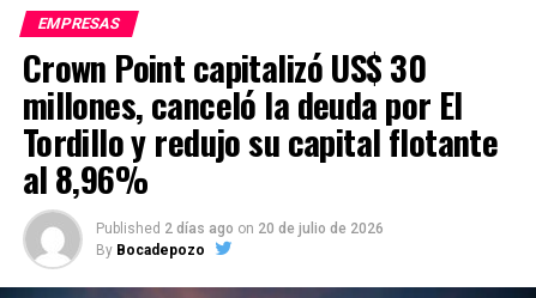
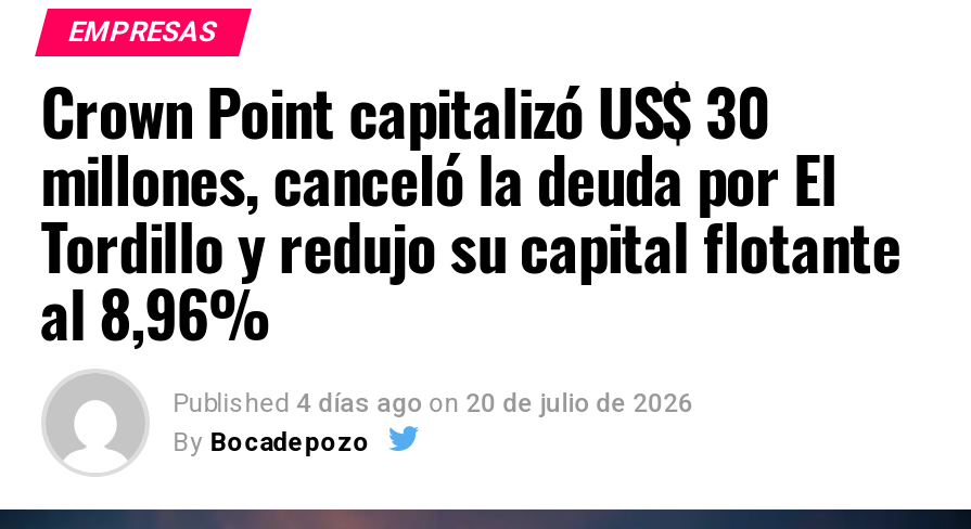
[96,220,383,237] Published 2 días ago on 20 de julio de 2026 -> [173,388,694,418] Published 4 días ago on 20 de julio de 2026

